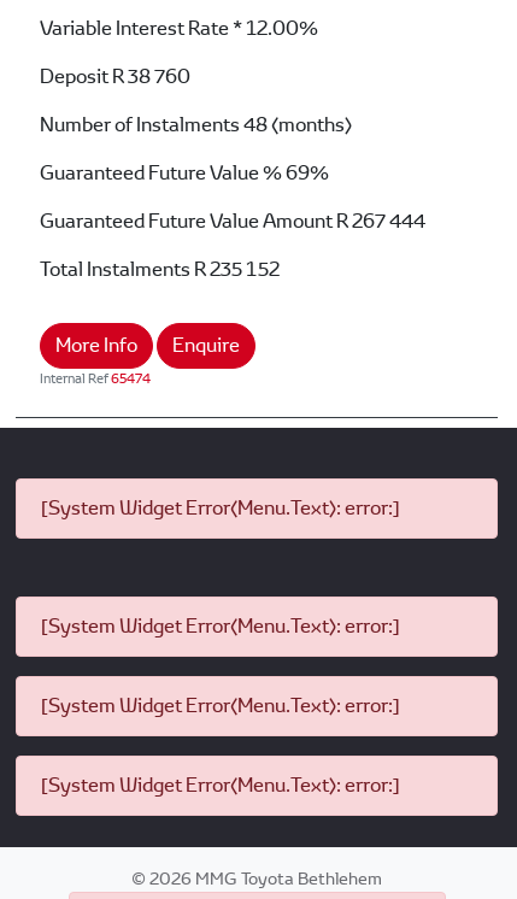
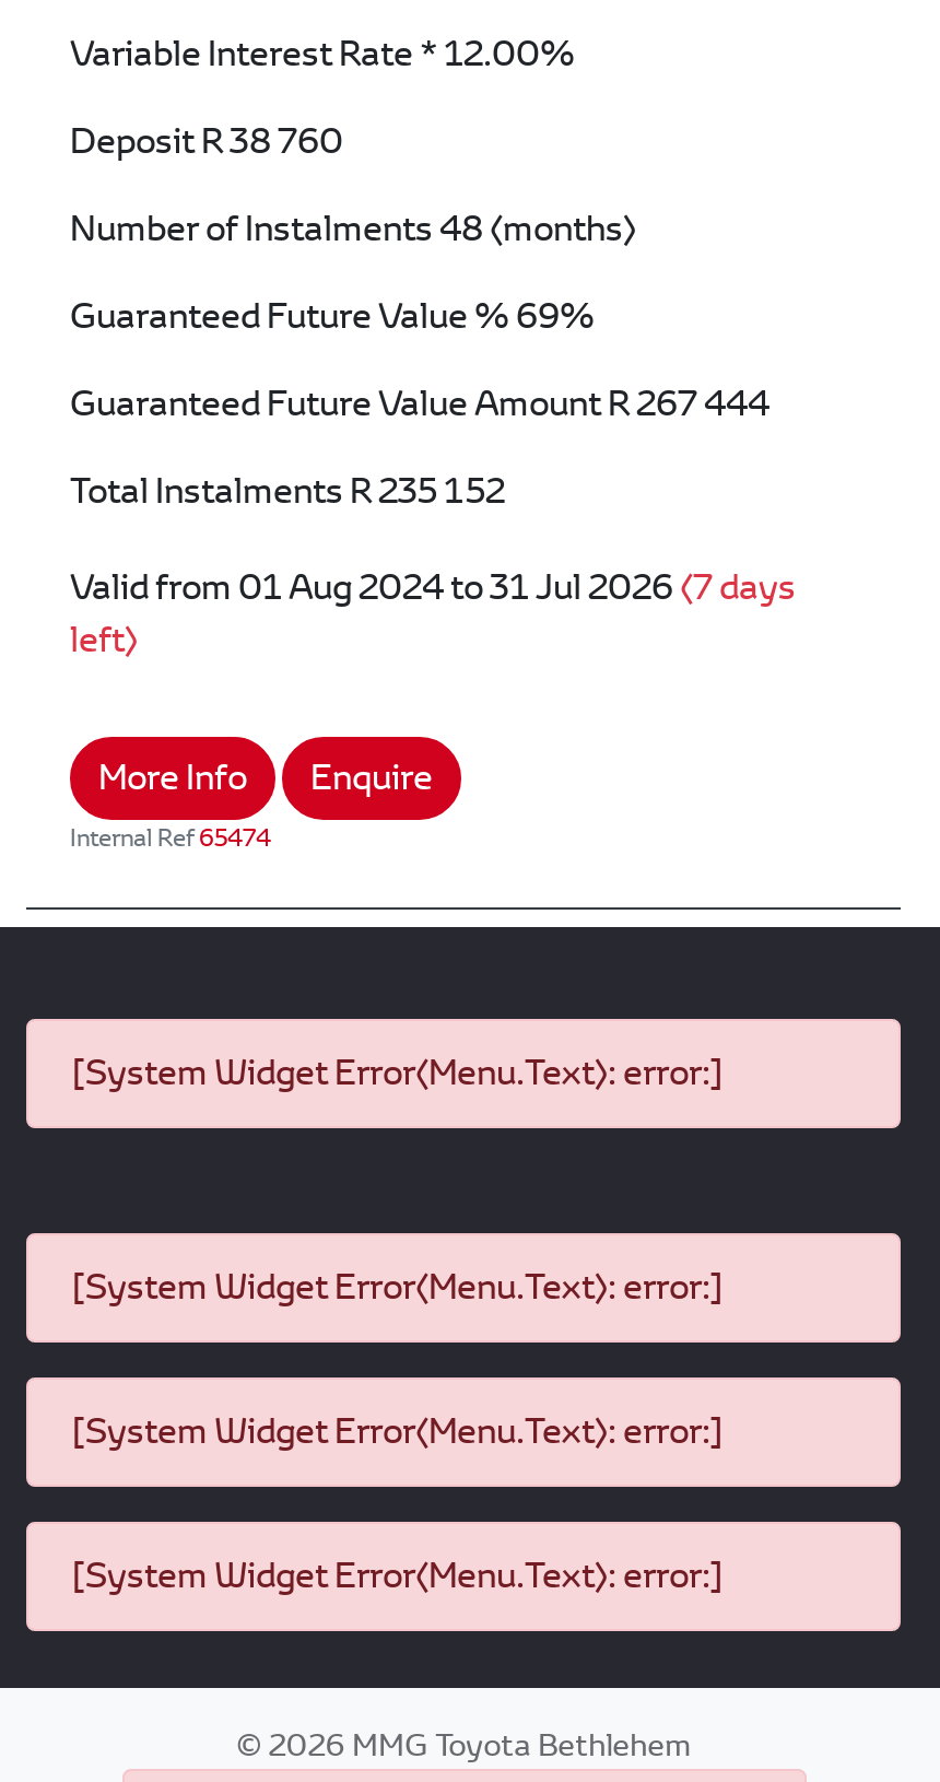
none -> [70,564,796,662] Valid from 01 Aug 2024 to 31 Jul 2026 (7 days | left)

